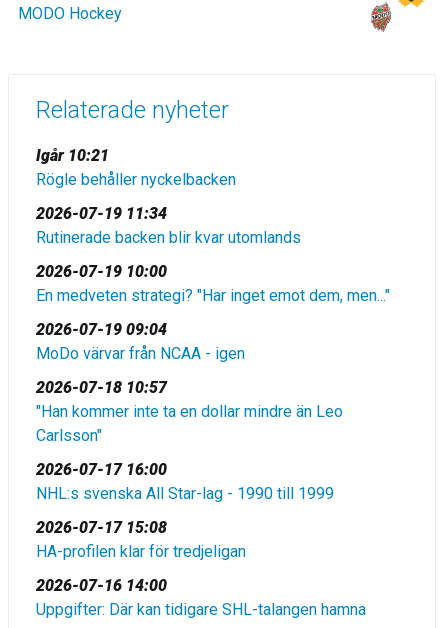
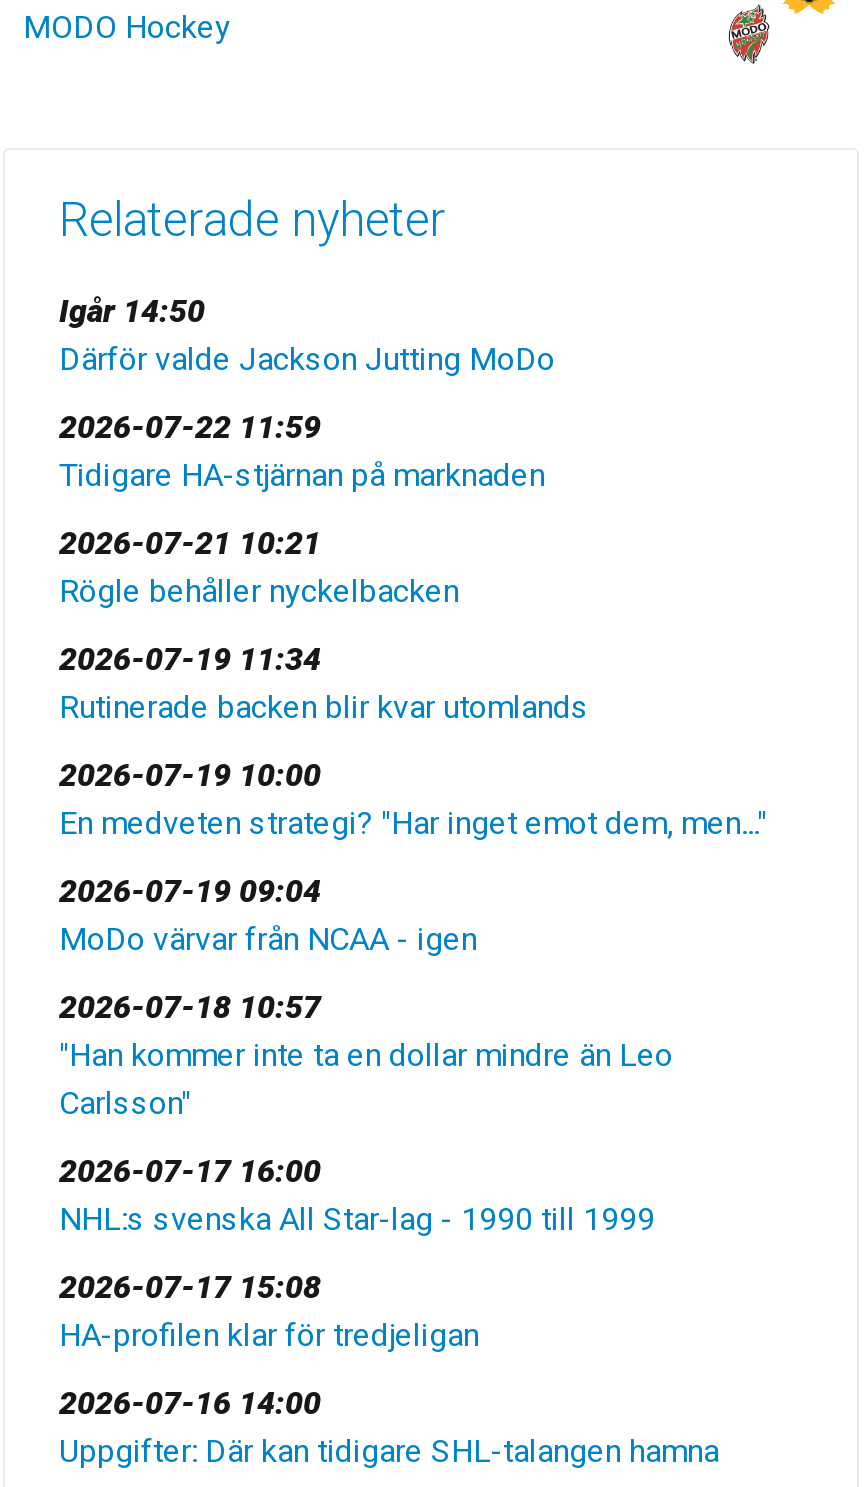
[36,146,109,165] Igår 10:21 -> [59,292,555,562] Igår 14:50 | Därför valde Jackson Jutting MoDo | 2026-07-22 11:59 | Tidigare HA-stjärnan på marknaden | 2026-07-21 10:21

